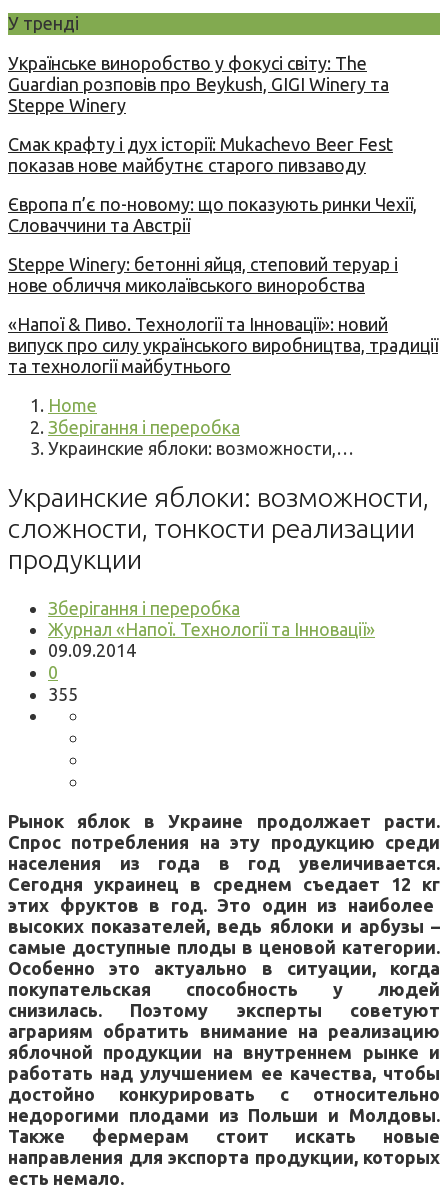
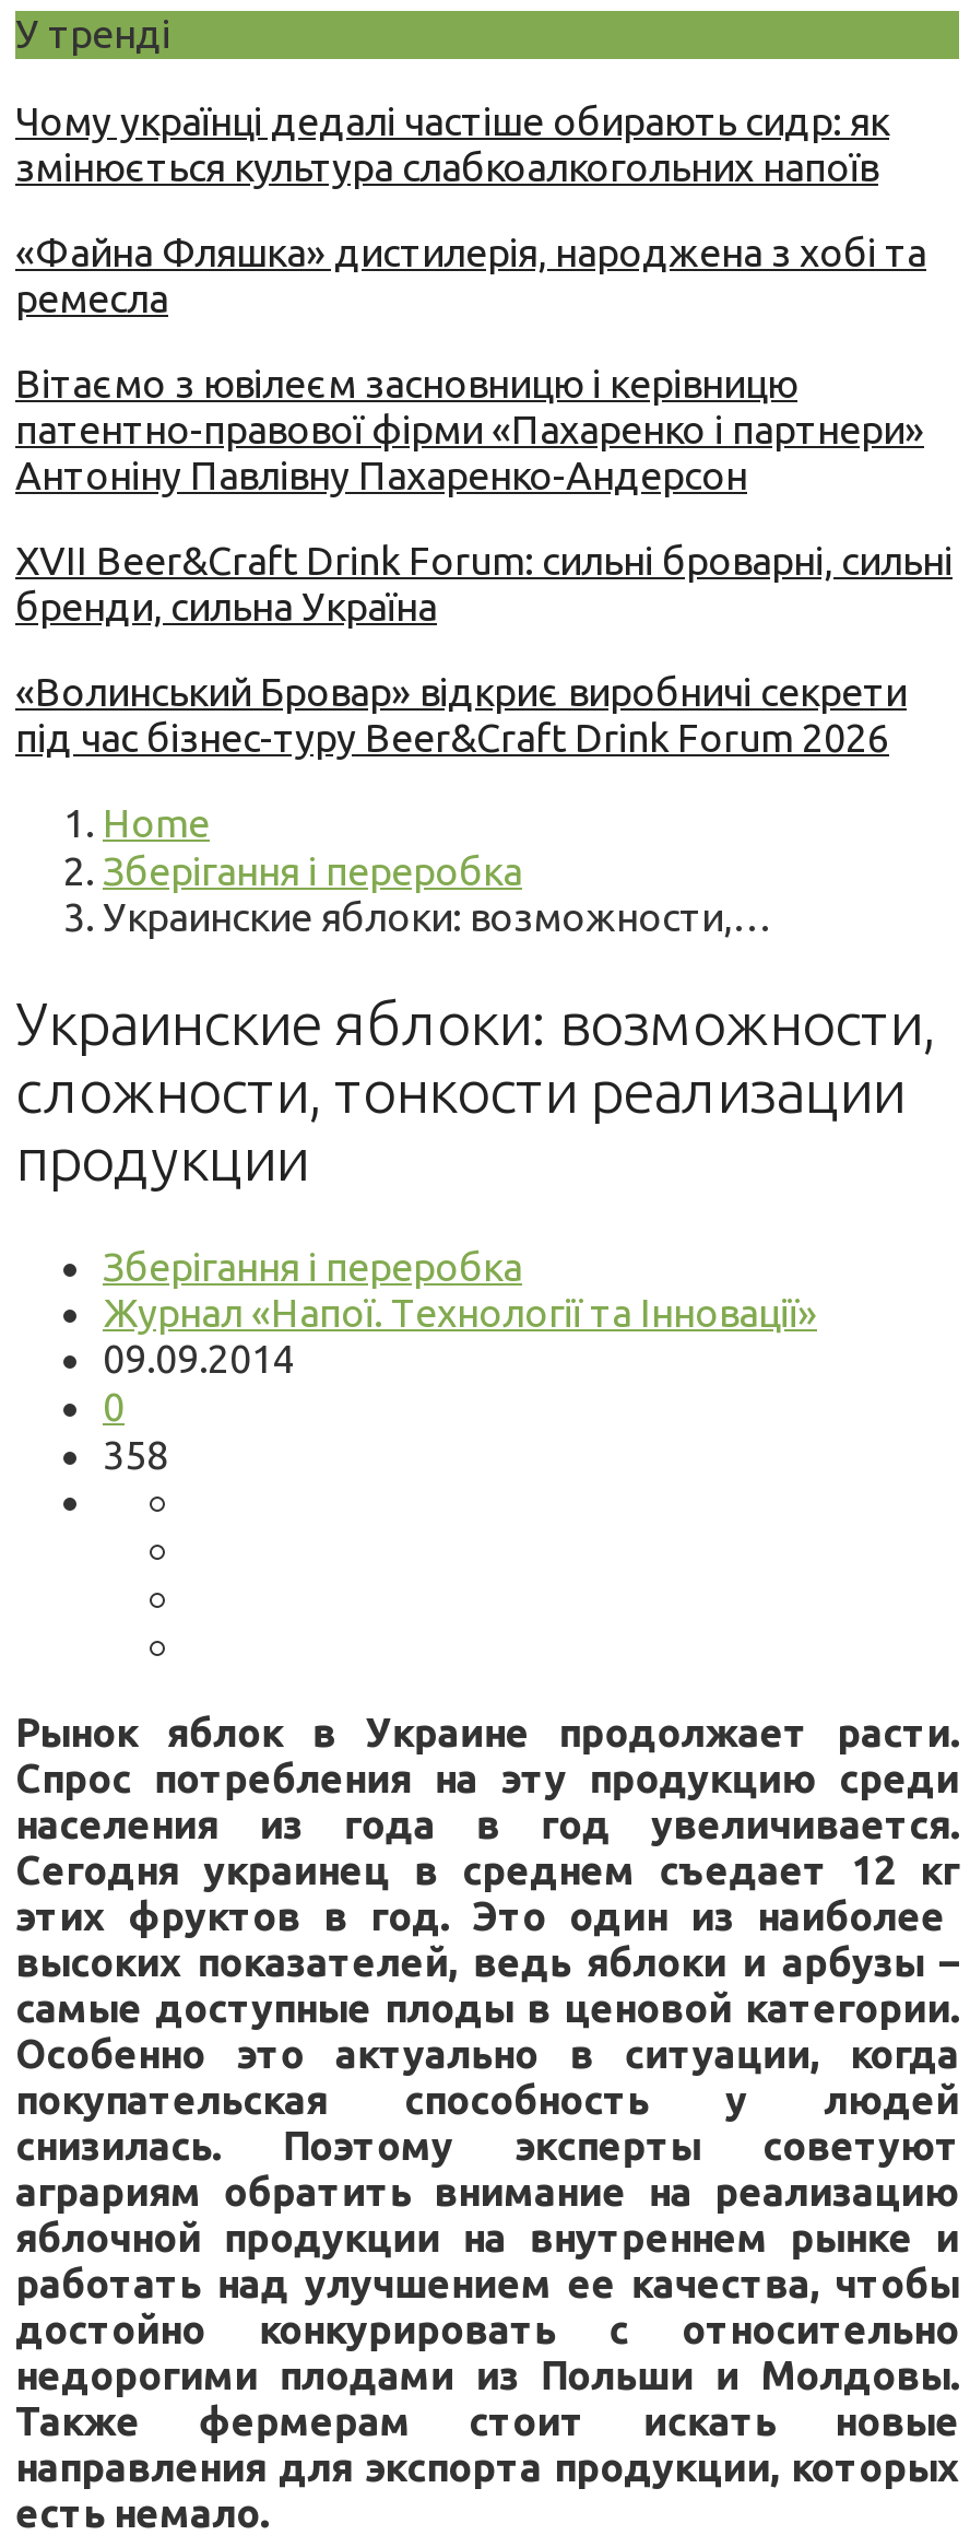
[8,53,389,115] Українське виноробство у фокусі світу: The | Guardian розповів про Beykush, GIGI Winery та | Steppe Winery -> [15,98,889,188] Чому українці дедалі частіше обирають сидр: як | змінюється культура слабкоалкогольних напоїв
[8,134,393,175] Смак крафту і дух історії: Mukachevo Beer Fest | показав нове майбутнє старого пивзаводу -> [15,230,926,319] «Файна Фляшка» дистилерія, народжена з хобі та | ремесла
[8,194,417,235] Європа п’є по-новому: що показують ринки Чехії, | Словаччини та Австрії -> [15,361,924,496] Вітаємо з ювілеєм засновницю і керівницю | патентно-правової фірми «Пахаренко і партнери» | Антоніну Павлівну Пахаренко-Андерсон
[8,254,398,295] Steppe Winery: бетонні яйця, степовий теруар і | нове обличчя миколаївського виноробства -> [15,538,953,627] XVII Beer&Craft Drink Forum: сильні броварні, сильні | бренди, сильна Україна
[8,314,438,376] «Напої & Пиво. Технології та Інновації»: новий | випуск про силу українського виробництва, традиції | та технології майбутнього -> [15,669,907,759] «Волинський Бровар» відкриє виробничі секрети | під час бізнес-туру Beer&Craft Drink Forum 2026
[48,684,78,704] 355 -> [103,1432,168,1475] 358

